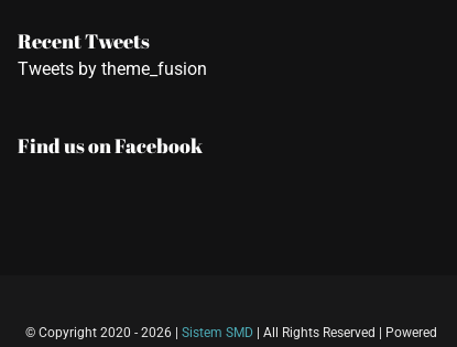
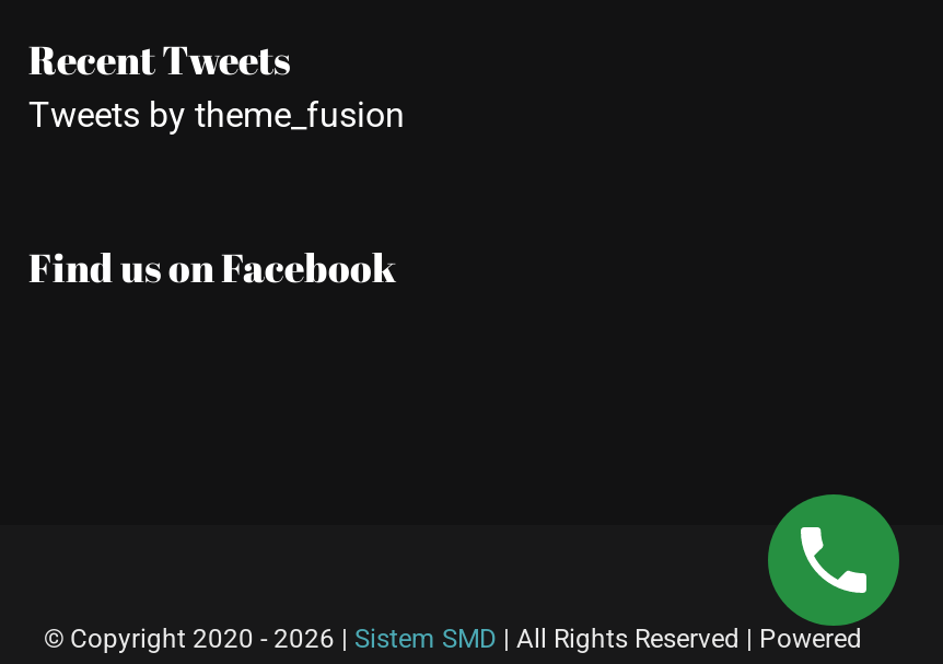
none -> [766,492,901,617] [image]

